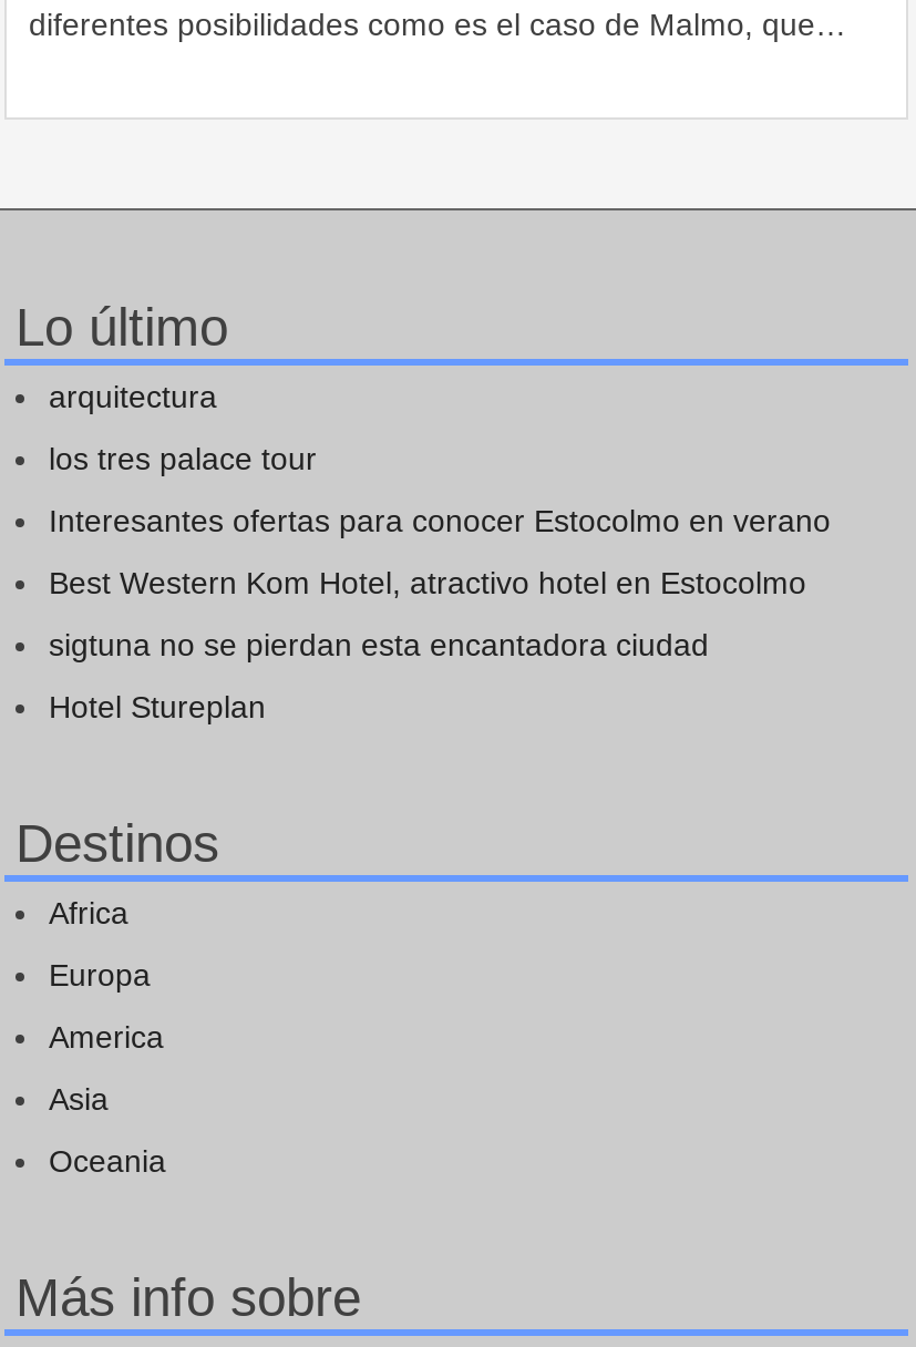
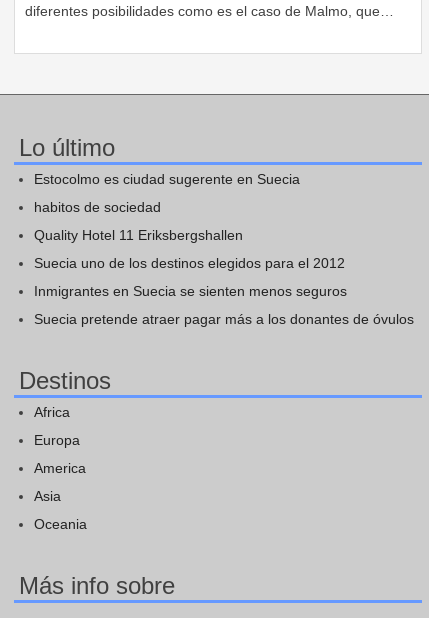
[49,379,217,415] arquitectura -> [34,171,300,187] Estocolmo es ciudad sugerente en Suecia
[49,441,317,477] los tres palace tour -> [34,199,161,215] habitos de sociedad
[49,503,831,539] Interesantes ofertas para conocer Estocolmo en verano -> [34,227,243,243] Quality Hotel 11 Eriksbergshallen
[49,565,806,601] Best Western Kom Hotel, atractivo hotel en Estocolmo -> [34,255,345,271] Suecia uno de los destinos elegidos para el 2012
[49,627,709,663] sigtuna no se pierdan esta encantadora ciudad -> [34,283,347,299] Inmigrantes en Suecia se sienten menos seguros
[49,689,266,725] Hotel Stureplan -> [34,311,414,327] Suecia pretende atraer pagar más a los donantes de óvulos

